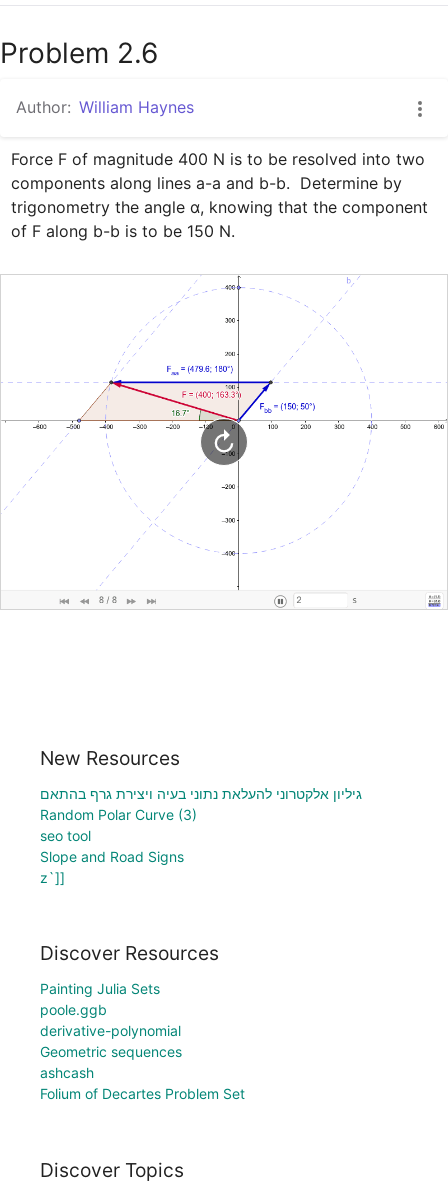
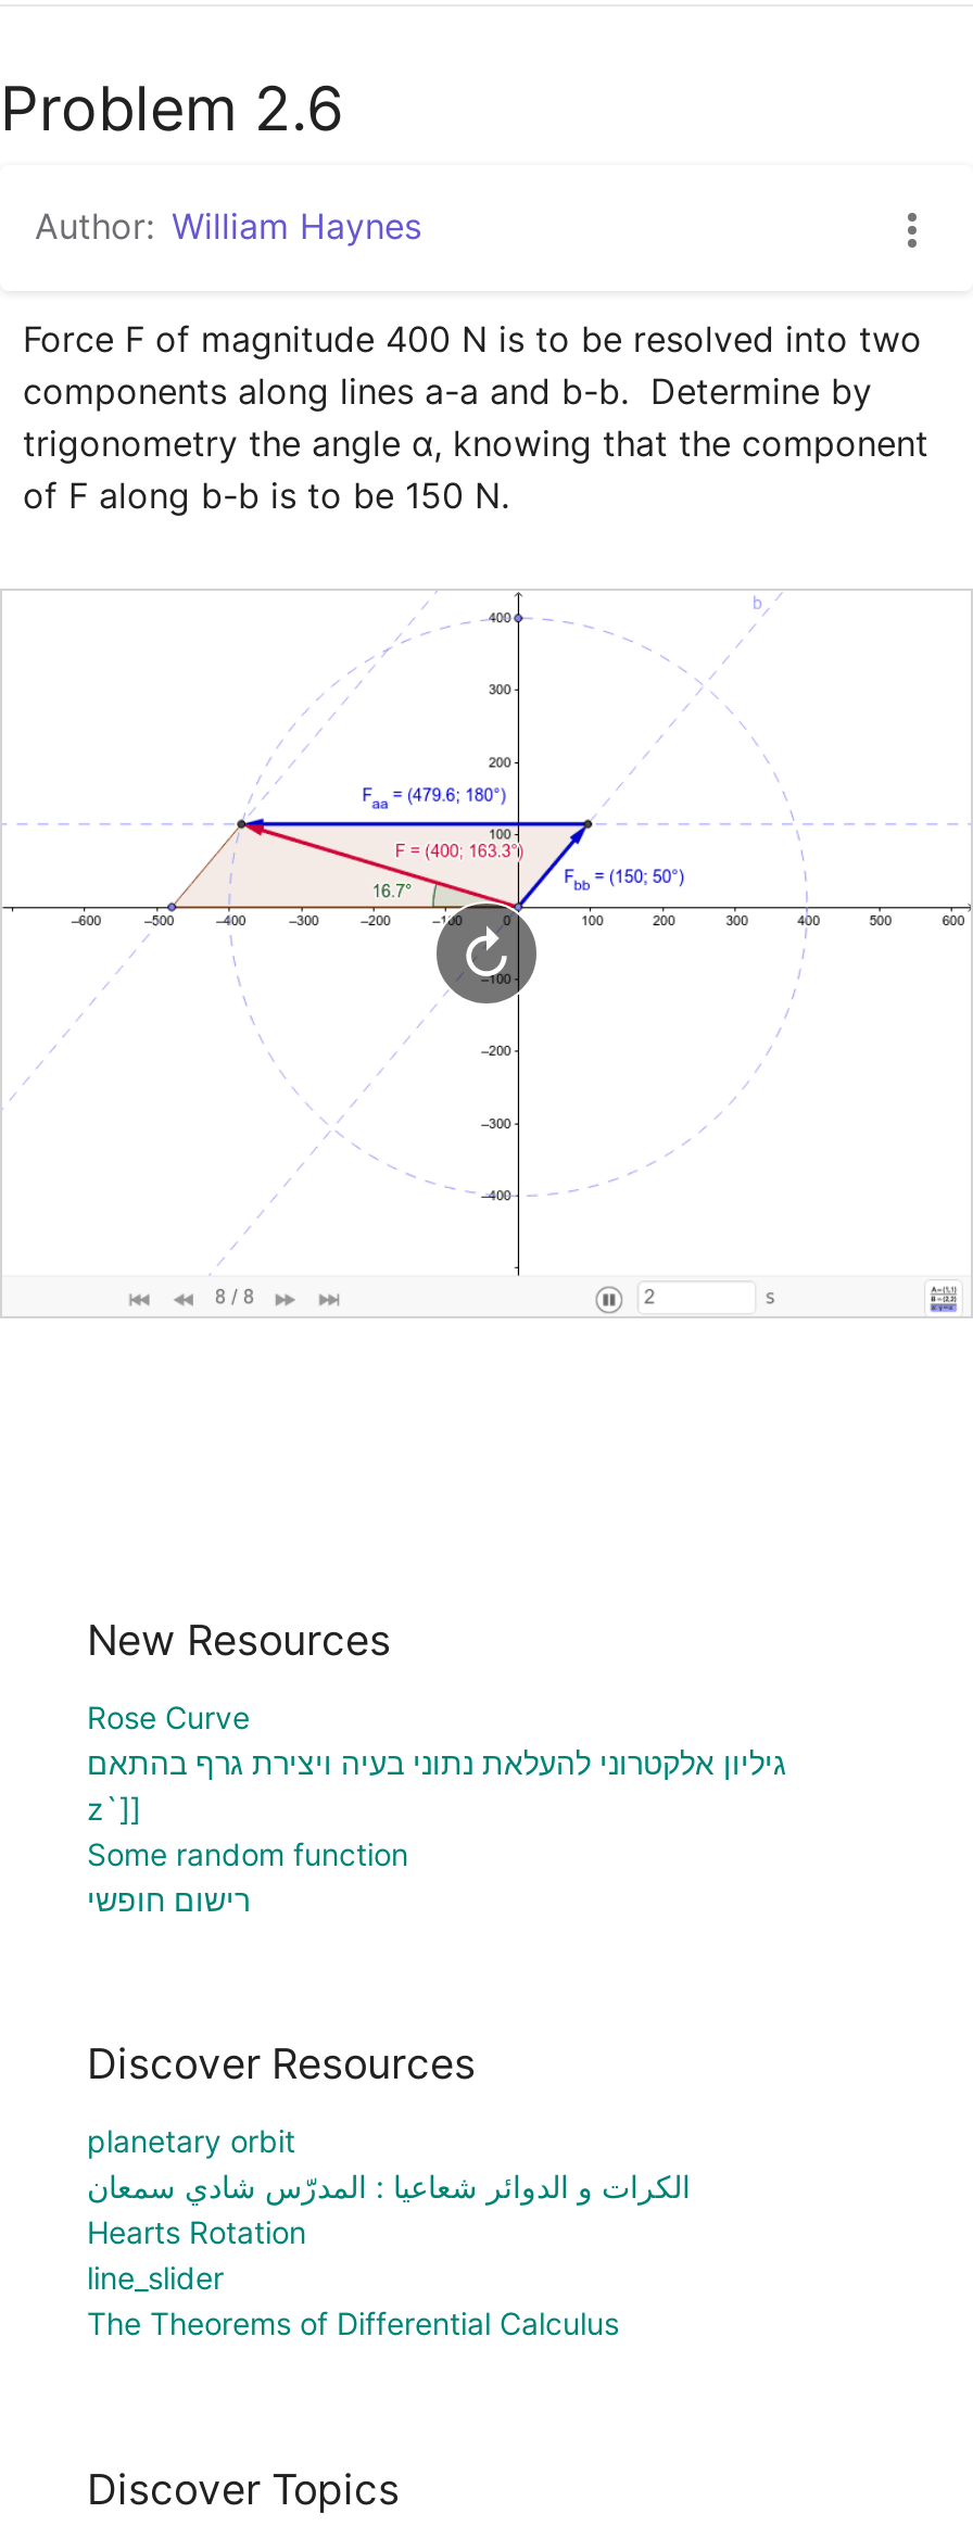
none -> [87,1698,250,1735] Rose Curve
moved [40,785,362,802] -> [87,1744,786,1781]: גיליון אלקטרוני להעלאת נתוני בעיה ויצירת גרף בהתאם
[40,806,197,865] Random Polar Curve (3) | seo tool | Slope and Road Signs -> none
moved [40,869,65,886] -> [87,1789,141,1826]: z`]]
none -> [87,1835,408,1917] Some random function | רישום חופשי
[40,980,245,1102] Painting Julia Sets | poole.ggb | derivative-polynomial | Geometric sequences | ashcash | Folium of Decartes Problem Set -> [87,2123,691,2342] planetary orbit | الكرات و الدوائر شعاعيا : المدرّس شادي سمعان | Hearts Rotation | line_slider | The Theorems of Differential Calculus

